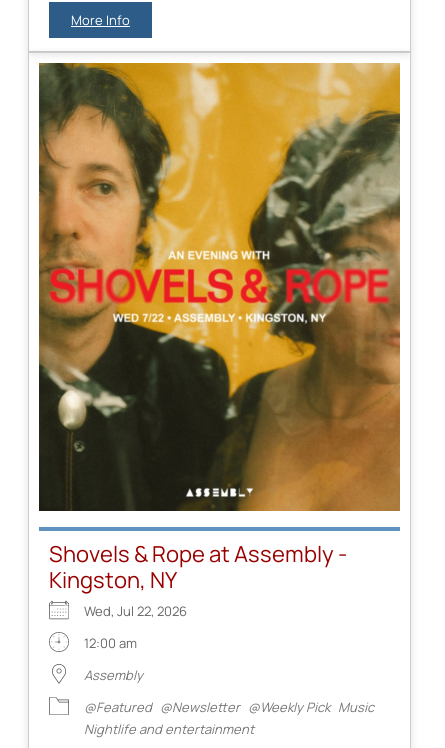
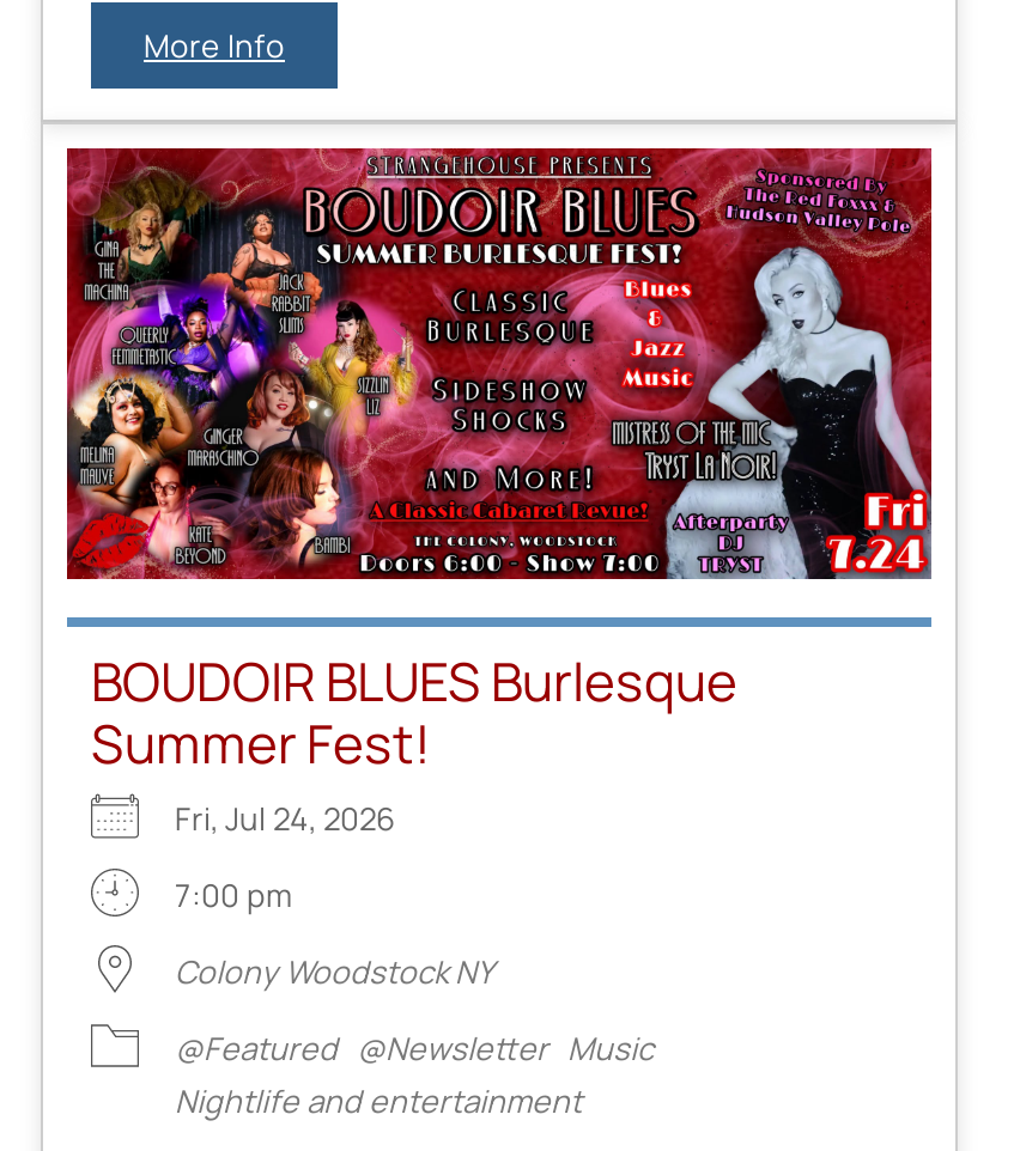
[38,62,401,619] [image] | Shovels & Rope at Assembly - | Kingston, NY | Wed, Jul 22, 2026 -> [65,146,934,841] [image] | BOUDOIR BLUES Burlesque | Summer Fest! | Fri, Jul 24, 2026
[84,633,137,651] 12:00 am -> [175,875,292,918] 7:00 pm
[84,665,143,683] Assembly -> [175,951,493,994] Colony Woodstock NY
[84,697,374,715] @Featured @Newsletter @Weekly Pick Music -> [175,1028,654,1071] @Featured @Newsletter Music

